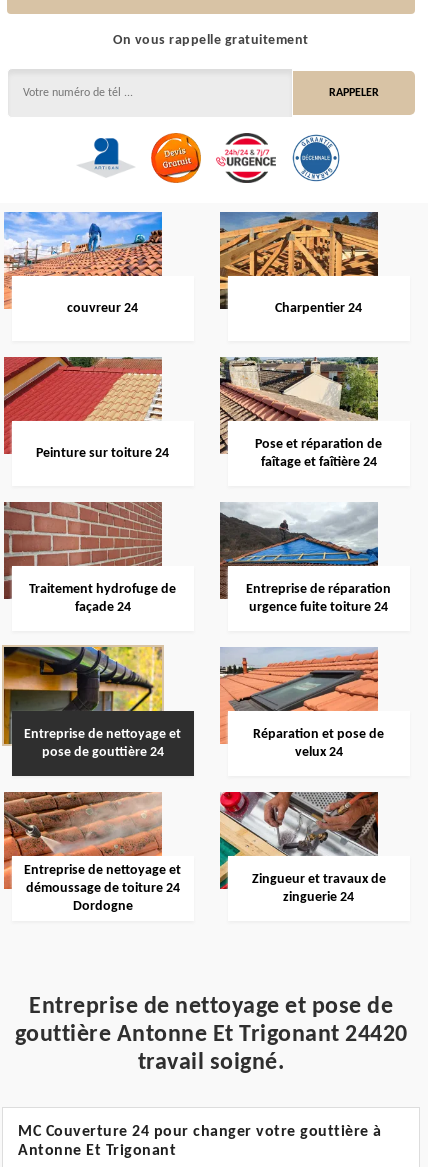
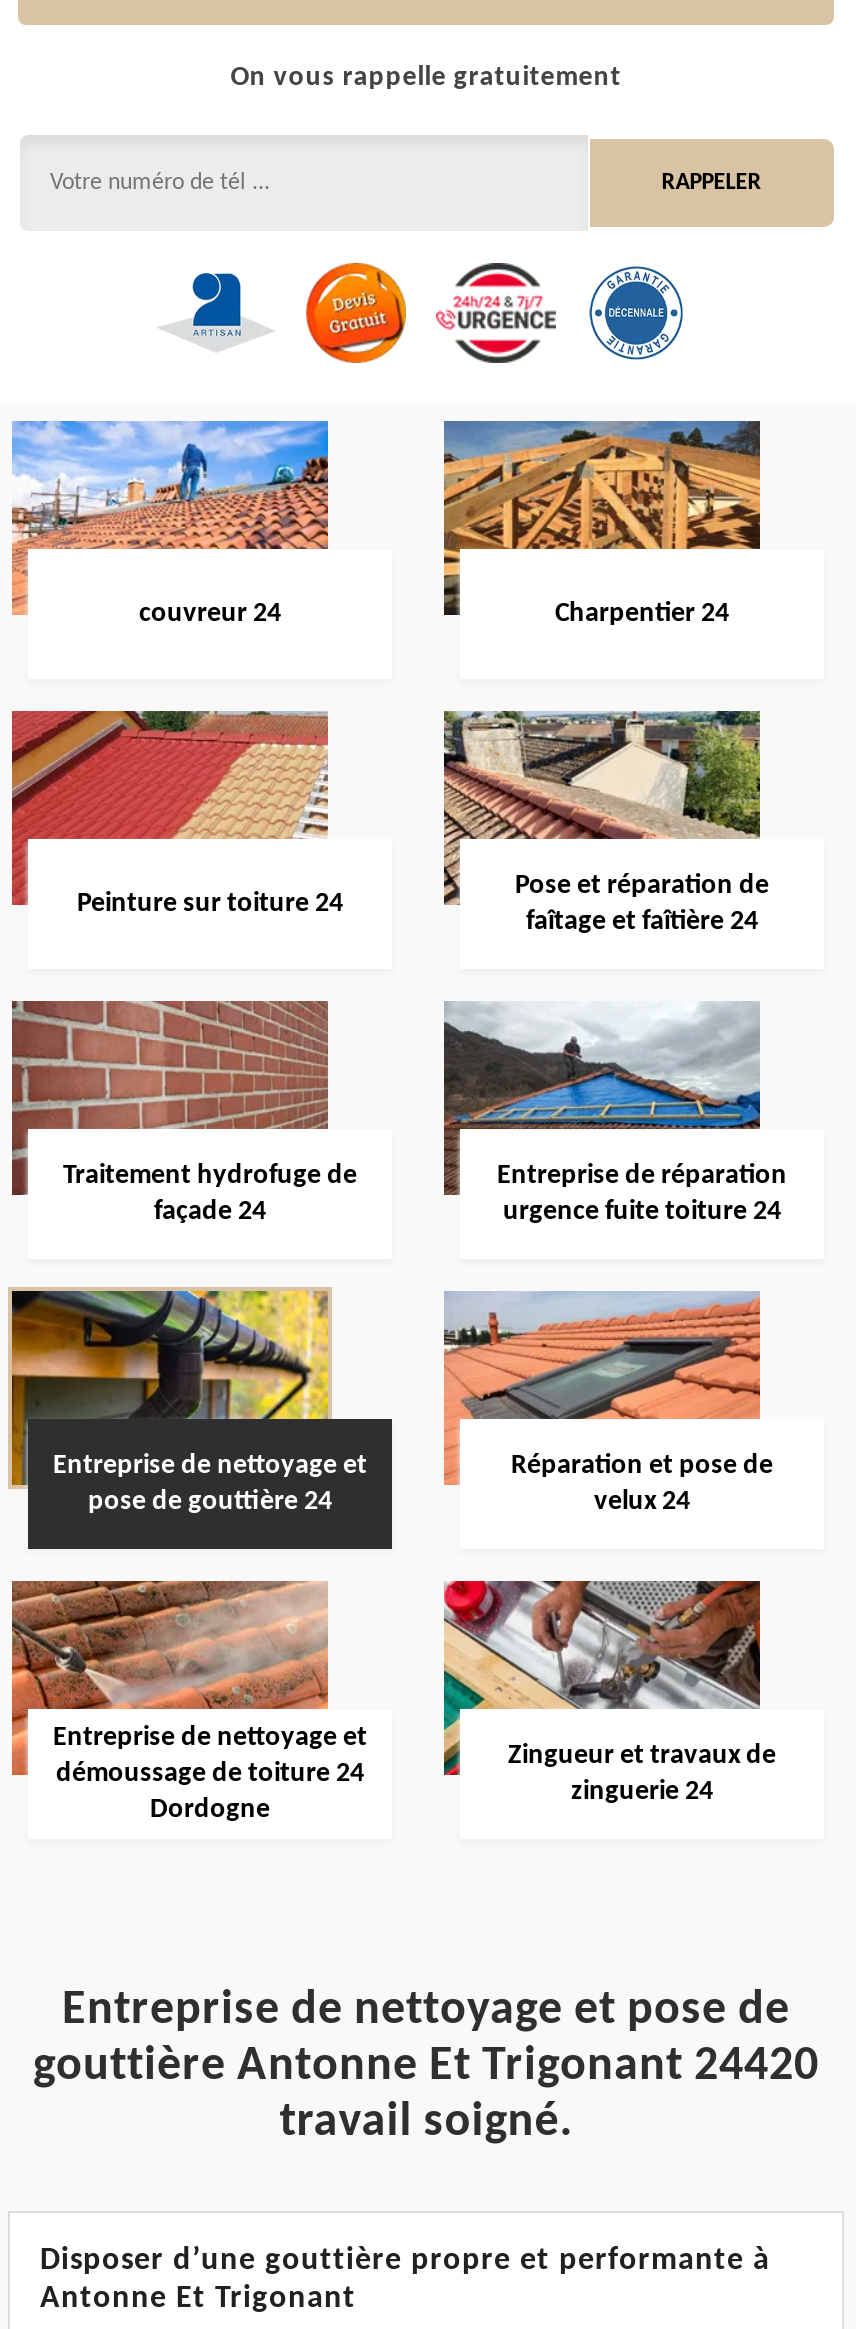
[18,1124,381,1140] MC Couverture 24 pour changer votre gouttière à -> [40,2245,770,2277] Disposer d’une gouttière propre et performante à

